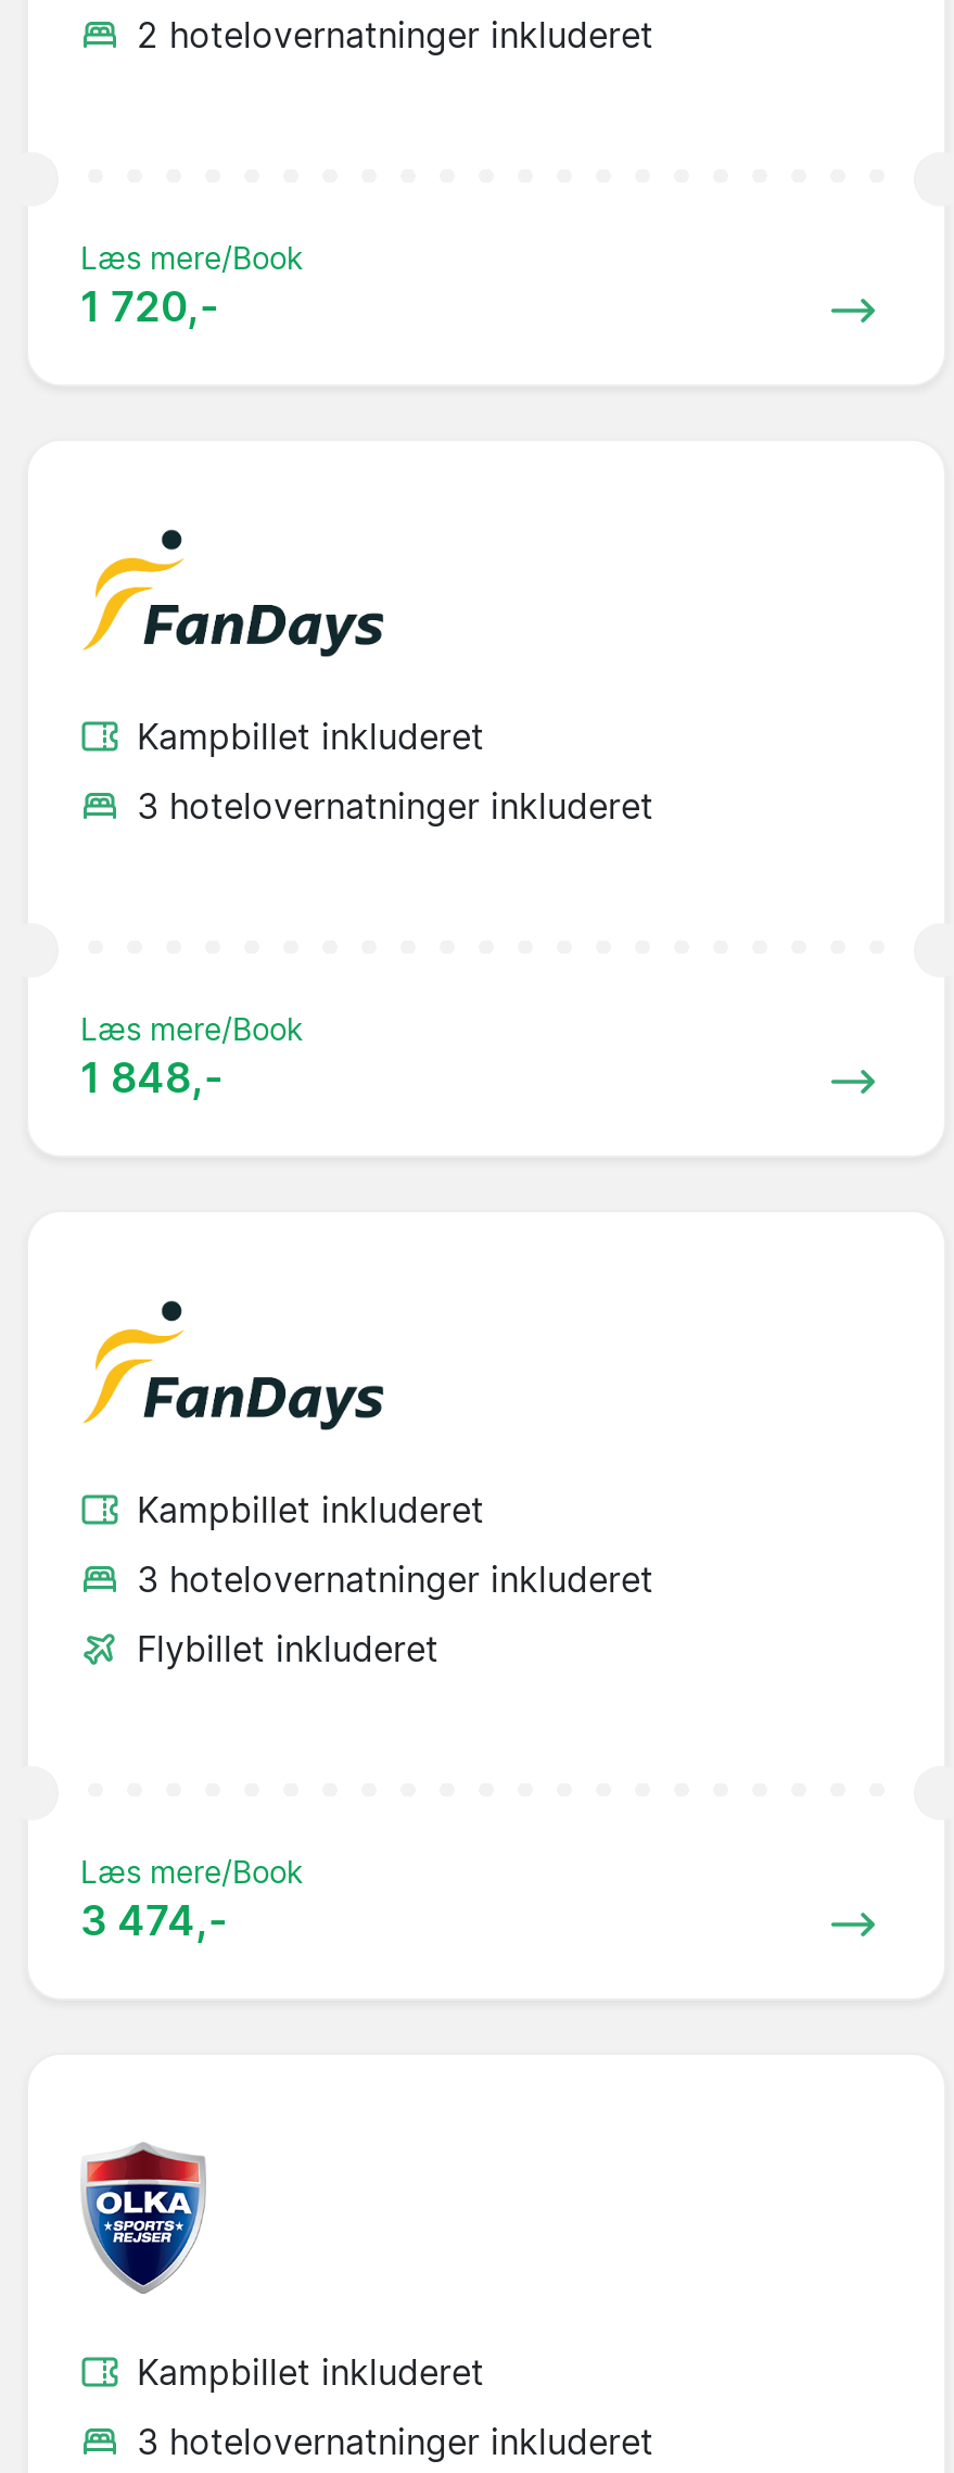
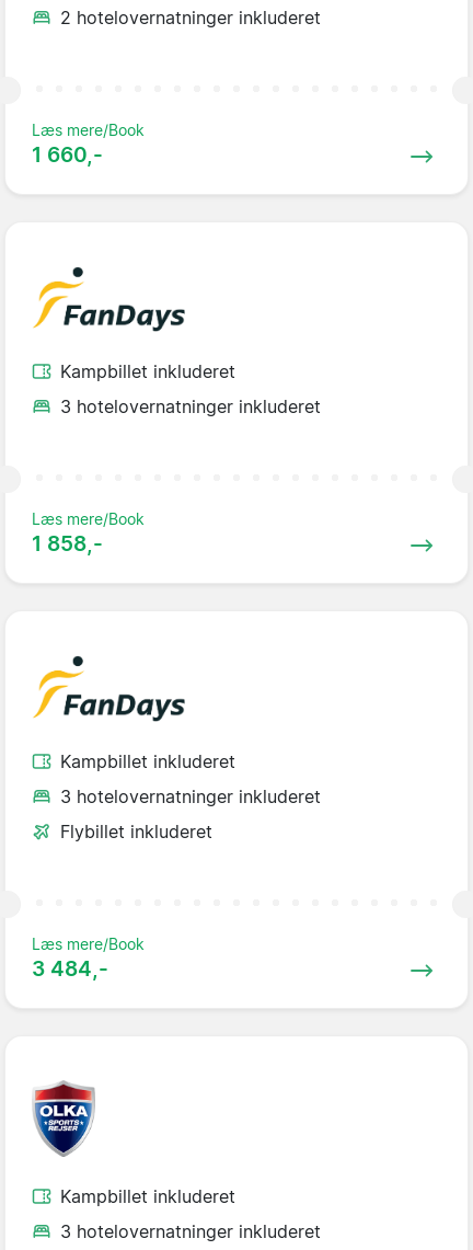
[80,280,219,333] 1 720,- -> [32,141,103,168] 1 660,-
[80,1052,224,1104] 1 848,- -> [32,531,103,557] 1 858,-
[80,1893,228,1945] 3 474,- -> [32,955,108,981] 3 484,-

